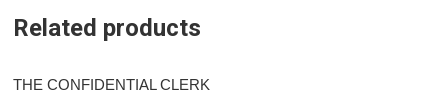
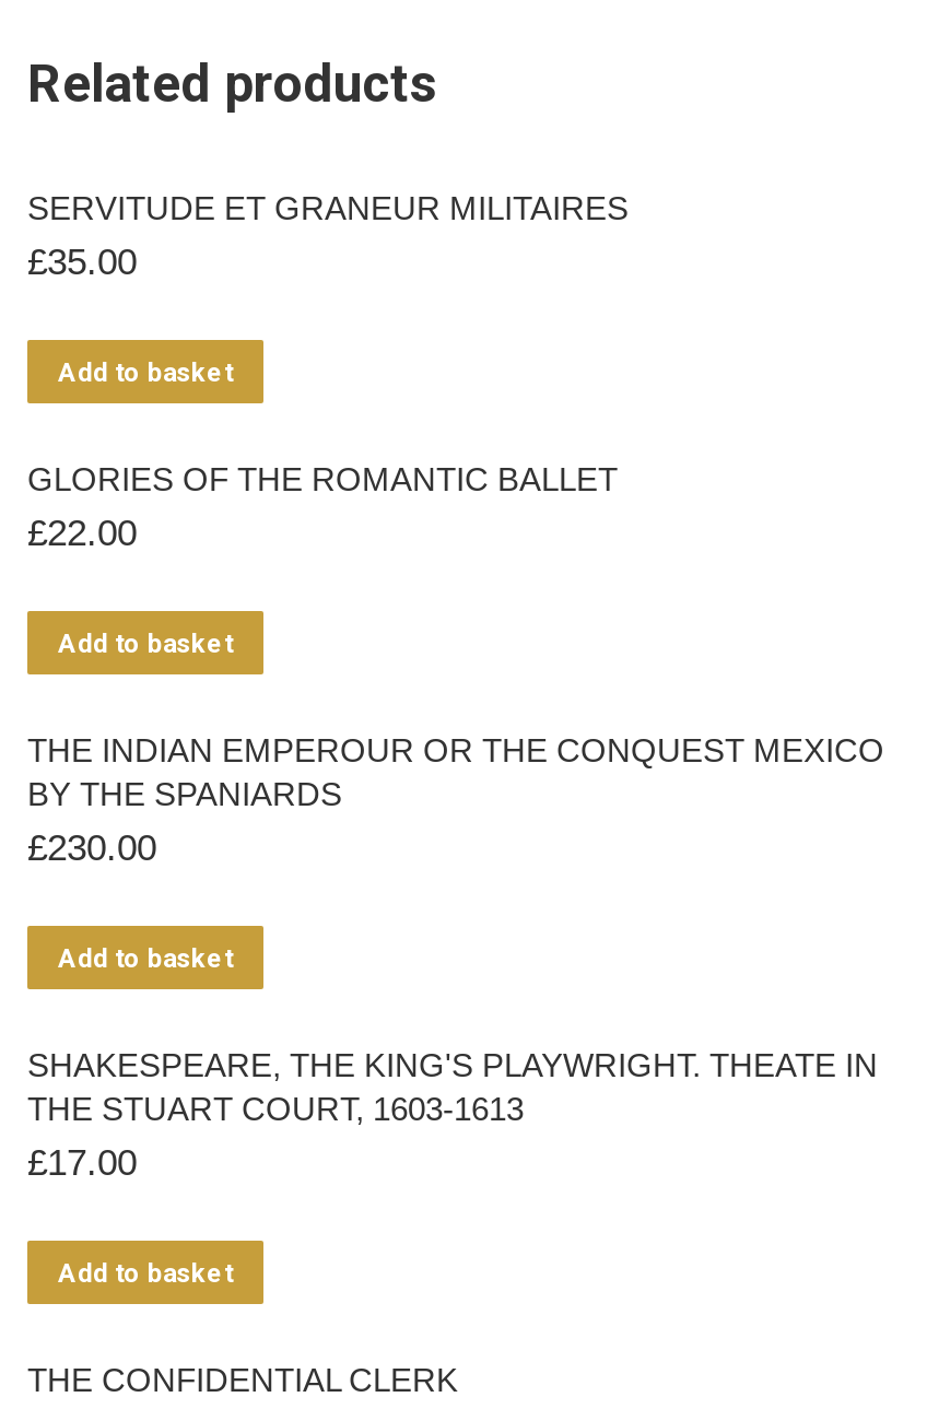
none -> [27,189,884,1289] SERVITUDE ET GRANEUR MILITAIRES | £35.00 | Add to basket | GLORIES OF THE ROMANTIC BALLET | £22.00 | Add to basket | THE INDIAN EMPEROUR OR THE CONQUEST MEXICO | BY THE SPANIARDS | £230.00 | Add to basket | SHAKESPEARE, THE KING'S PLAYWRIGHT. THEATE IN | THE STUART COURT, 1603-1613 | £17.00 | Add to basket

